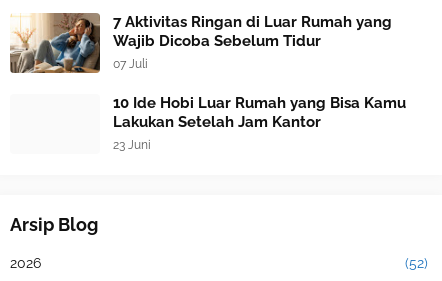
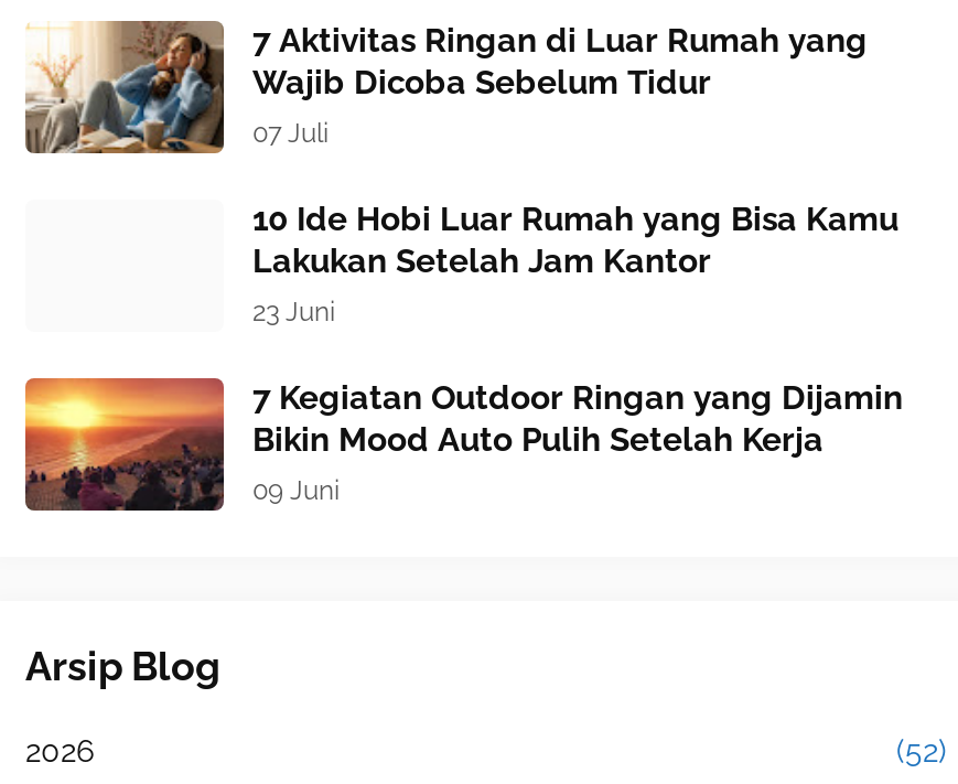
none -> [23,376,903,513] [image] | 7 Kegiatan Outdoor Ringan yang Dijamin | Bikin Mood Auto Pulih Setelah Kerja | 09 Juni

